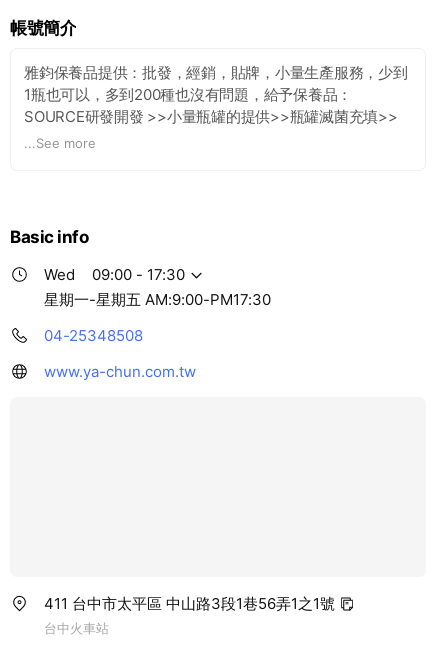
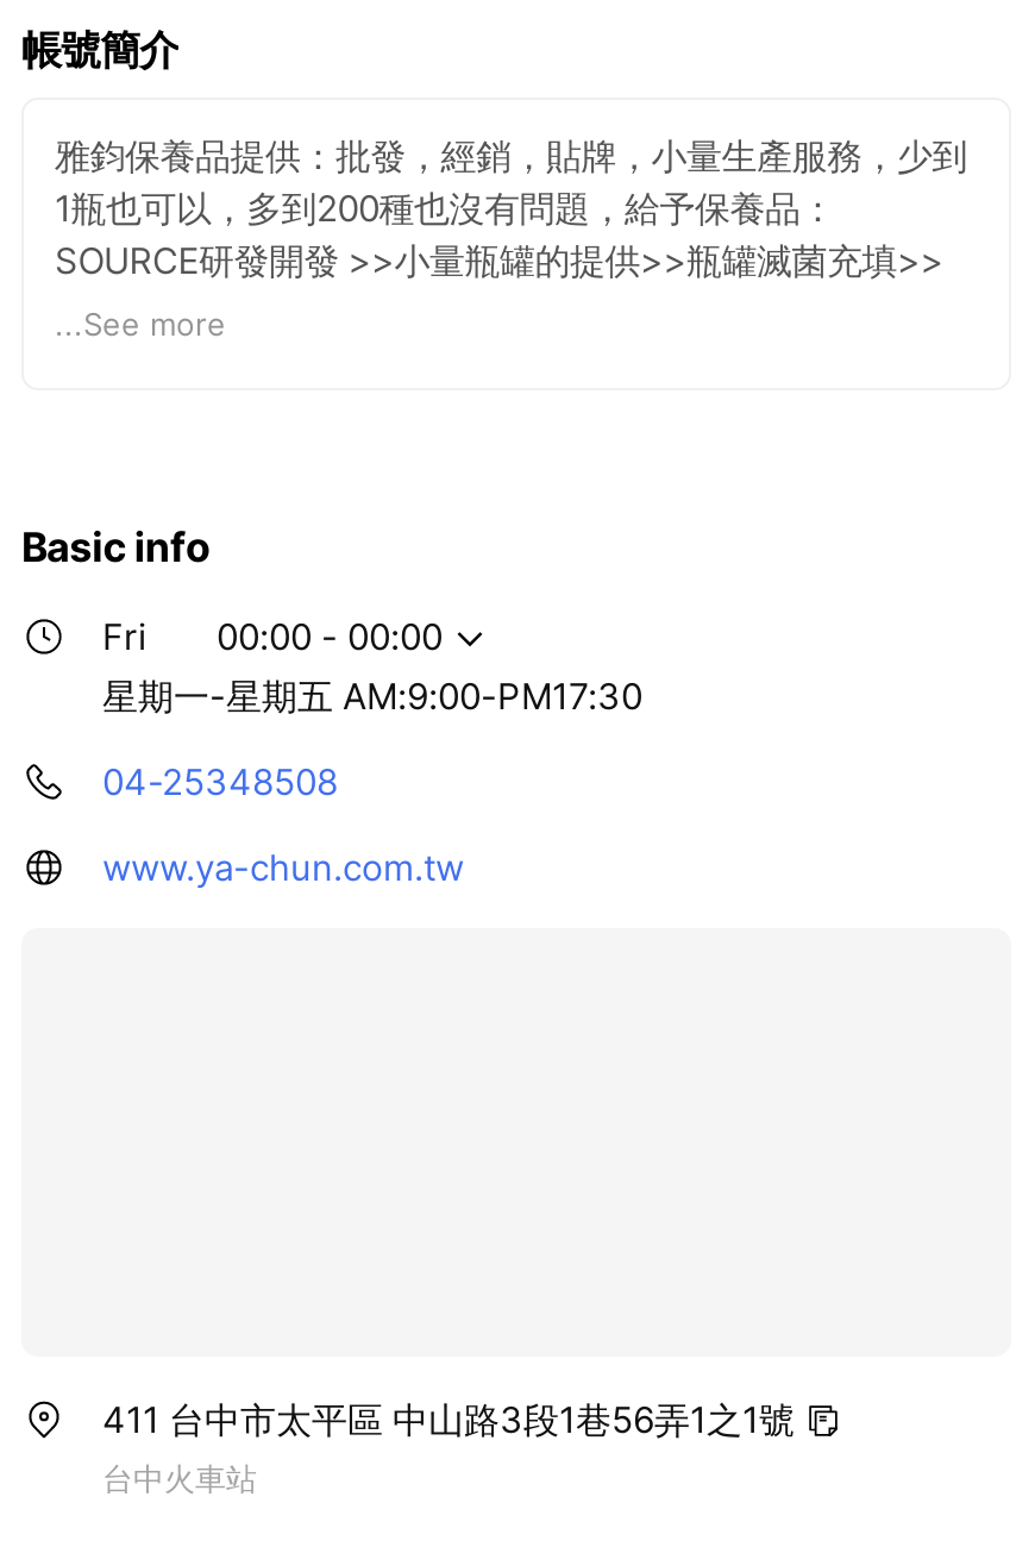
[44,265,185,284] Wed | 09:00 - 17:30 -> [102,613,443,658] Fri | 00:00 - 00:00

